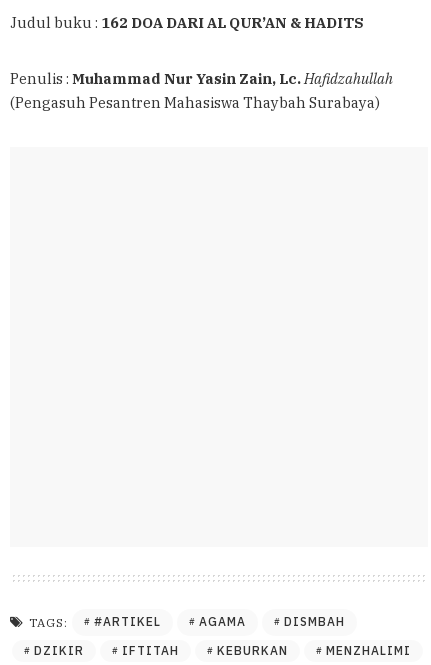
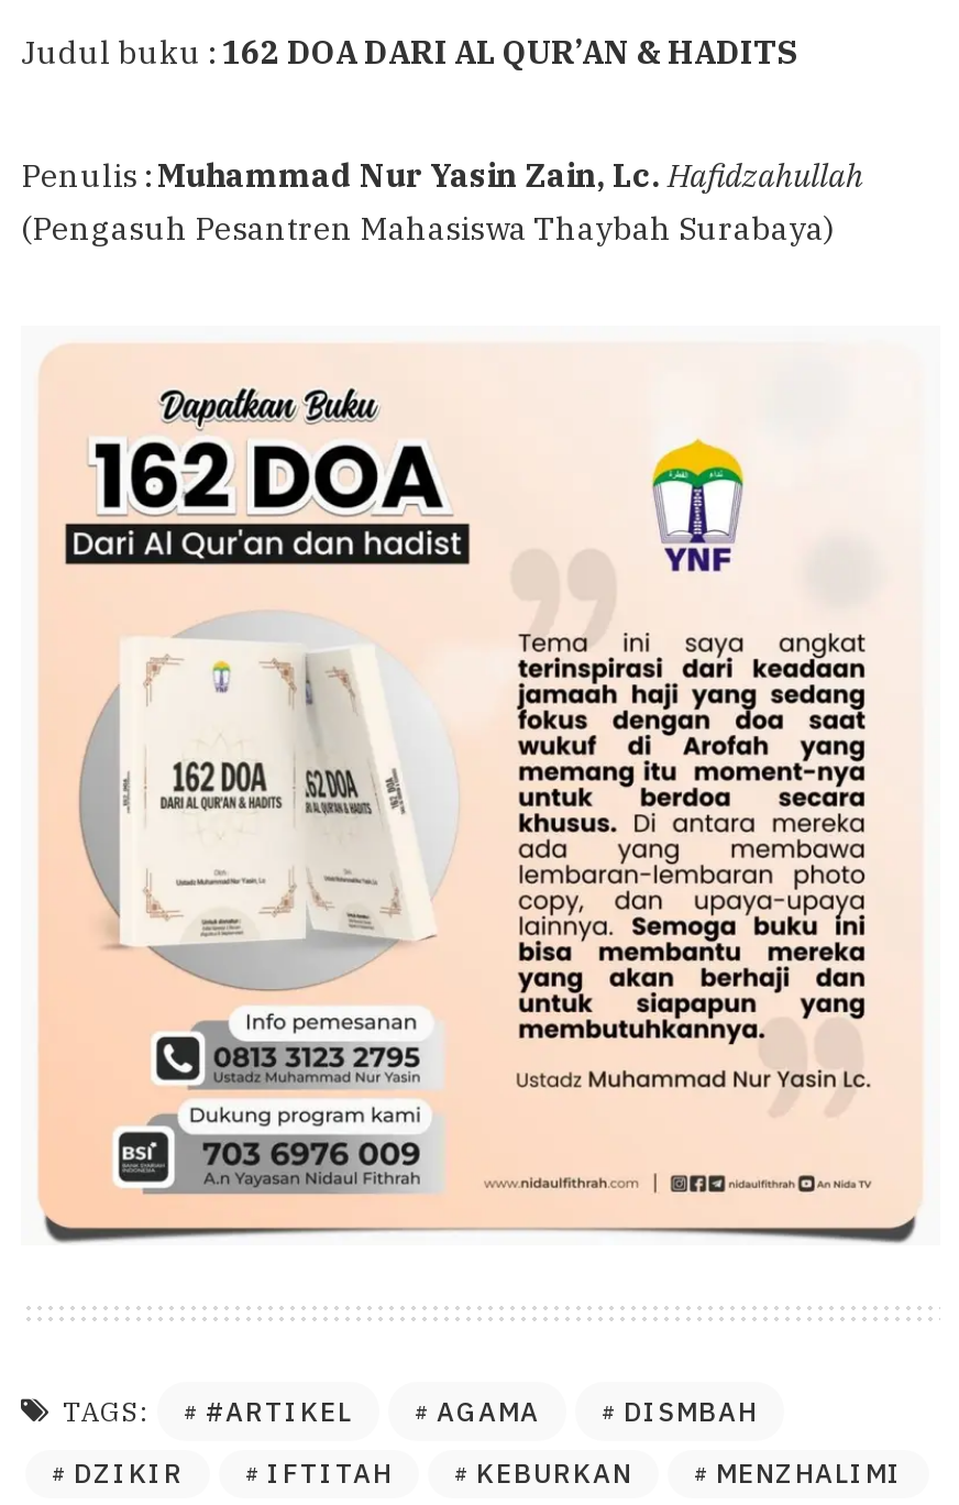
none -> [36,343,923,1245] [image]

